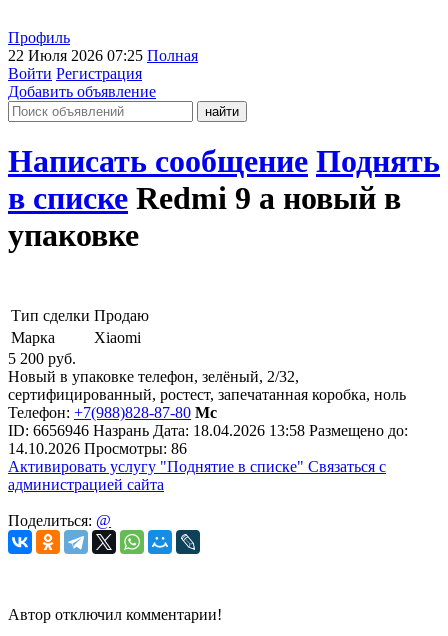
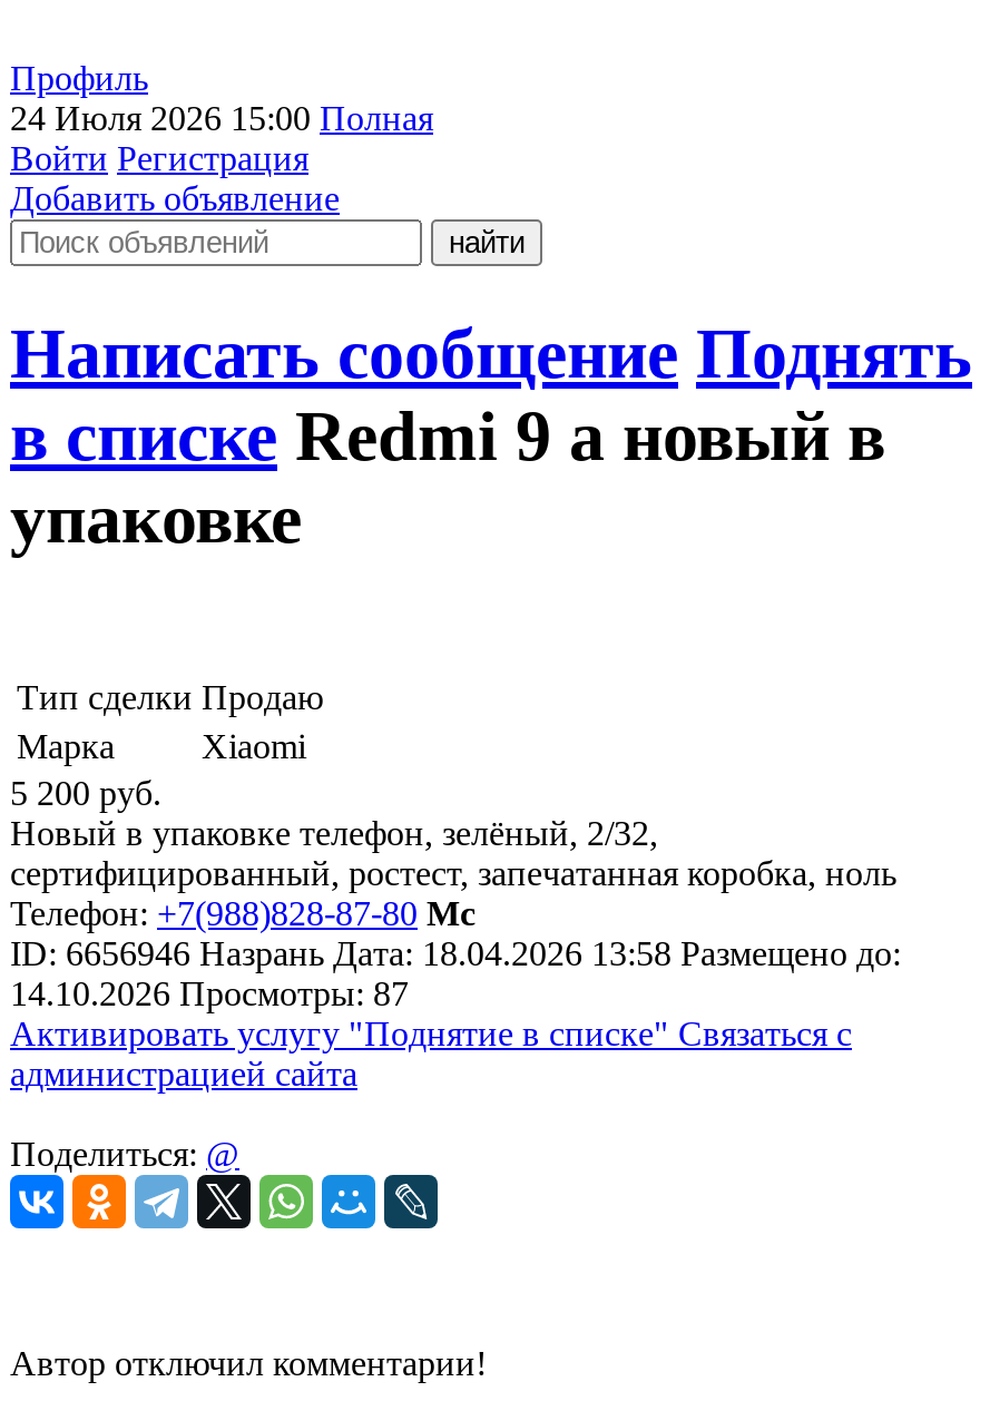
[8,47,198,64] 22 Июля 2026 07:25 Полная -> [10,99,433,137] 24 Июля 2026 15:00 Полная
[8,440,187,457] 14.10.2026 Просмотры: 86 -> [10,974,409,1012] 14.10.2026 Просмотры: 87

